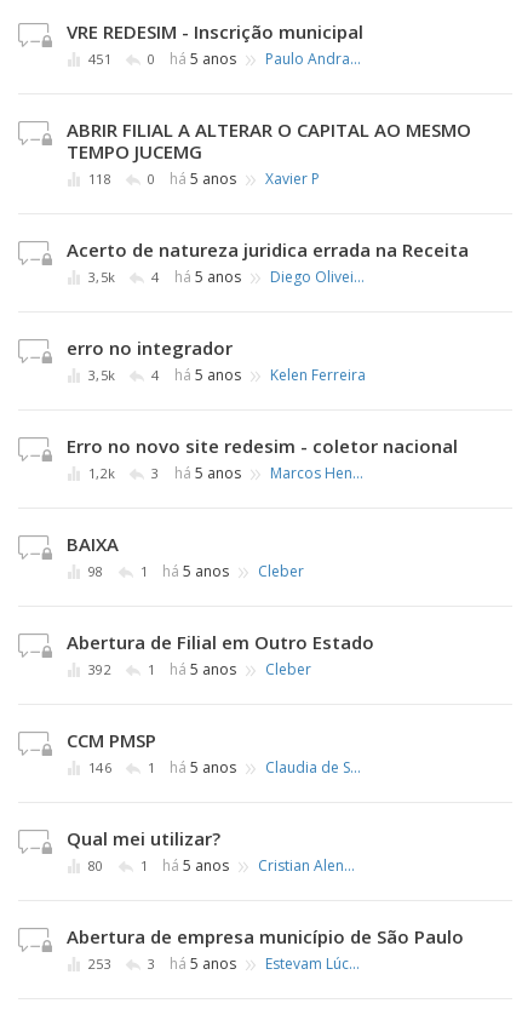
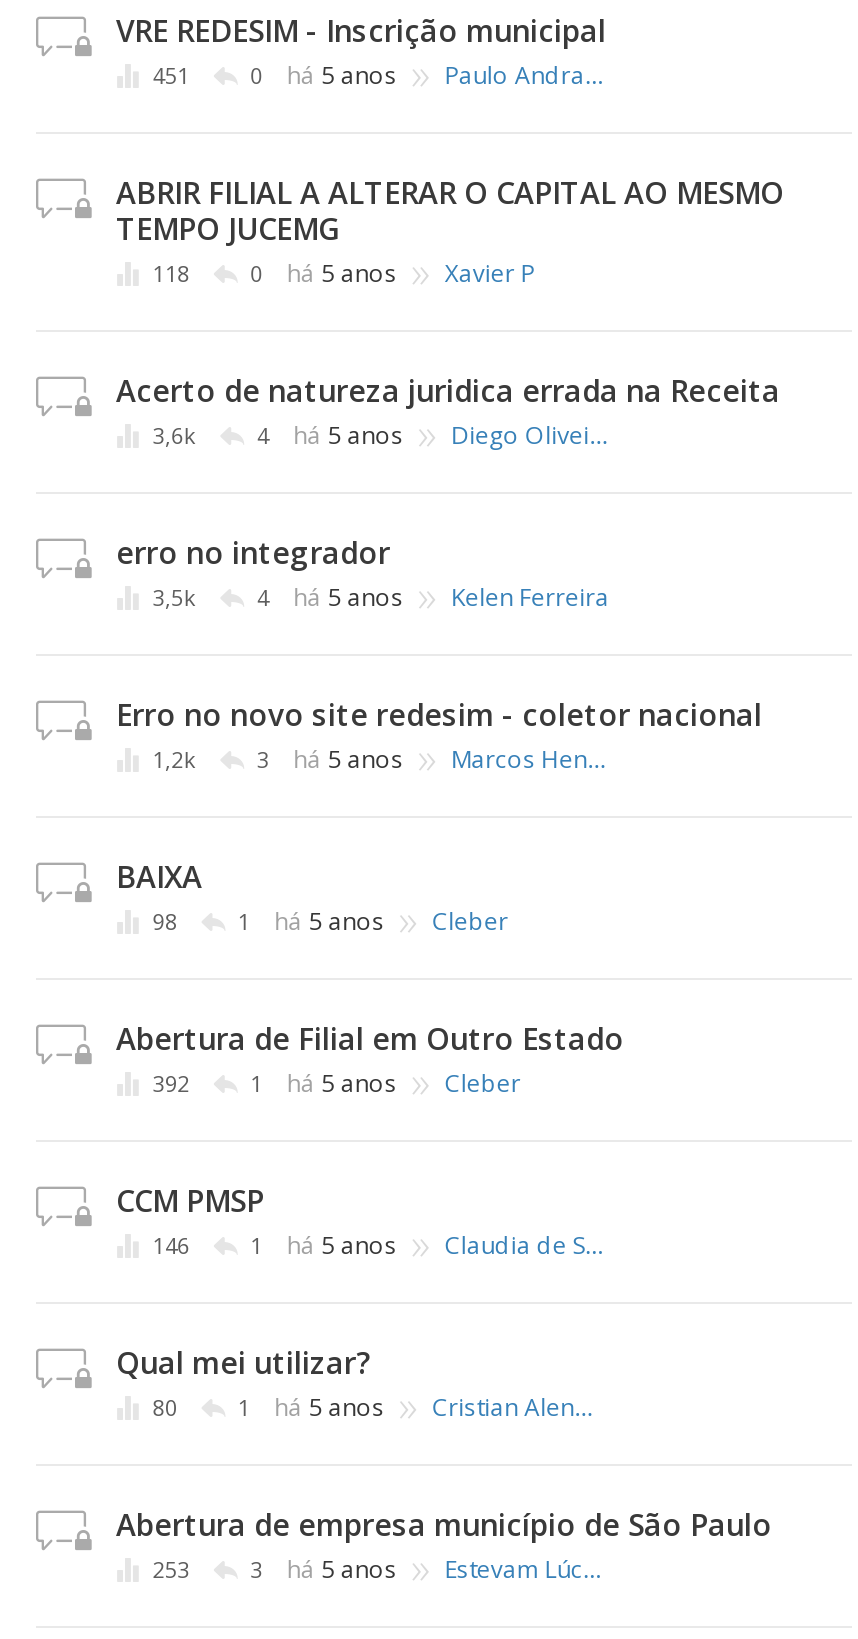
[89,268,115,286] 3,5k -> [152,420,196,450] 3,6k

